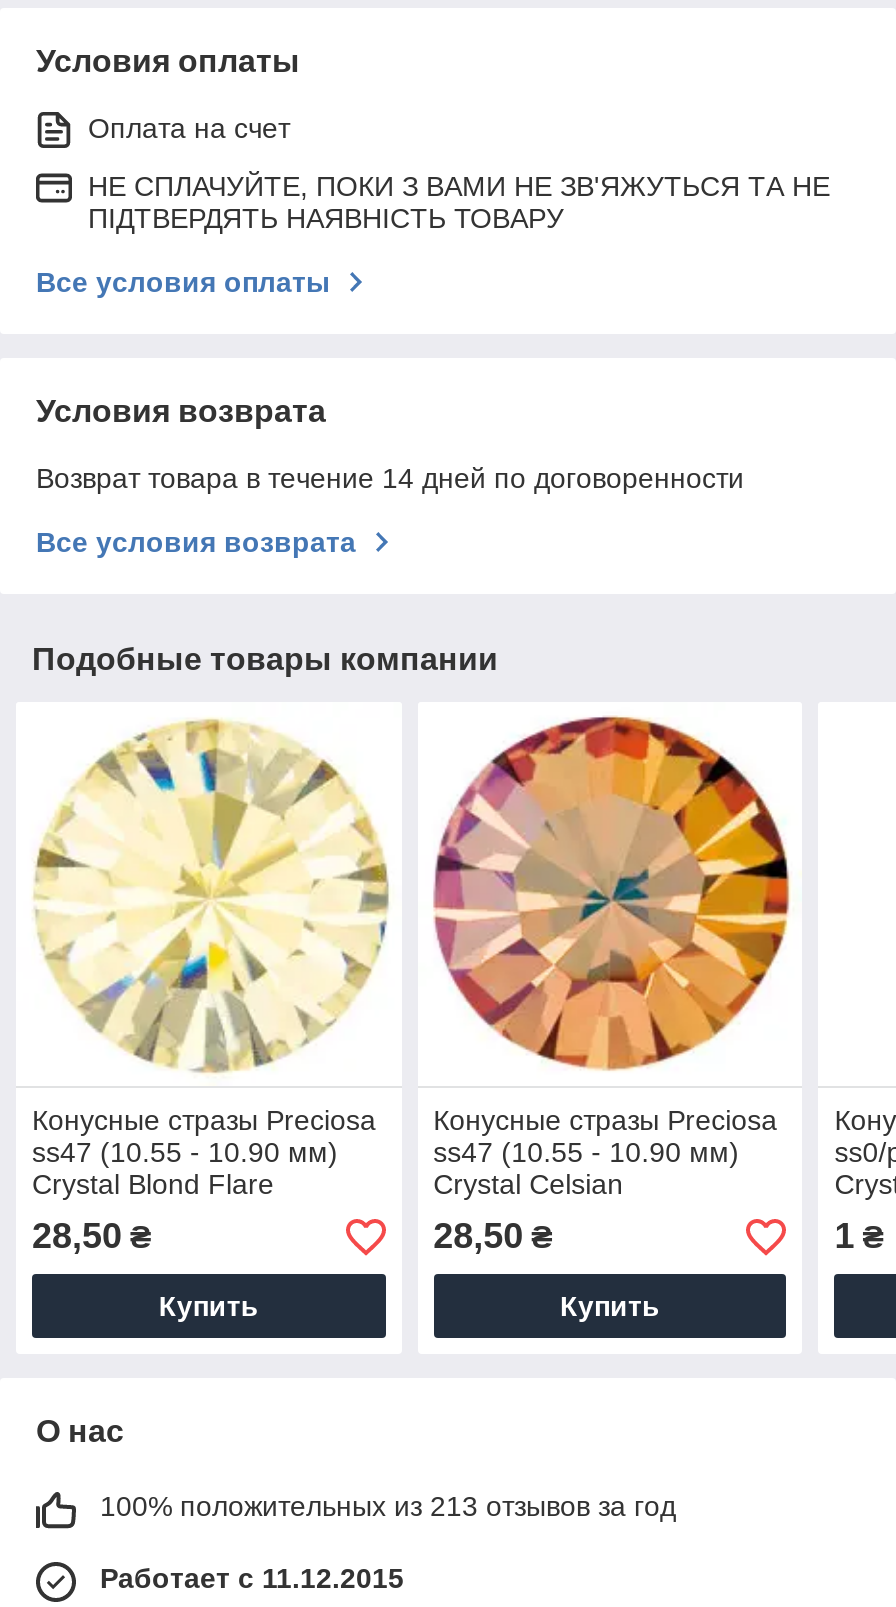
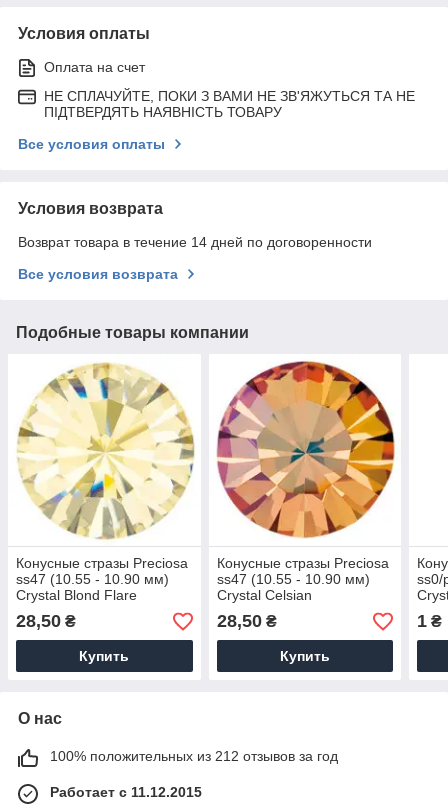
[100,1491,676,1523] 100% положительных из 213 отзывов за год -> [50,748,338,764] 100% положительных из 212 отзывов за год

